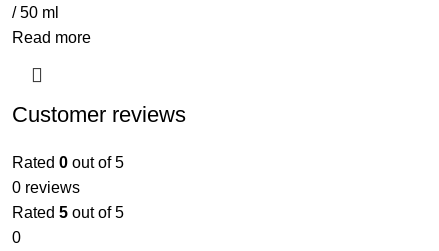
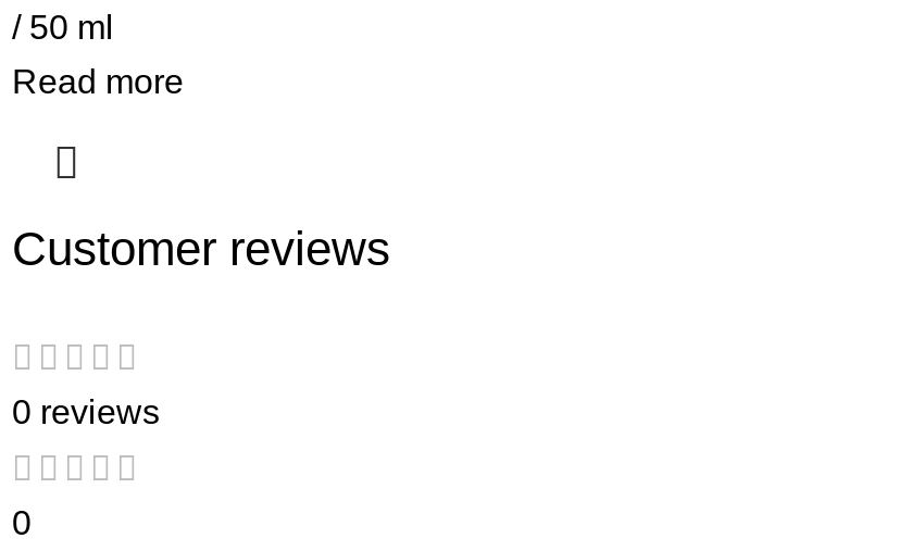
[12,154,124,171] Rated 0 out of 5 -> none
[12,204,124,221] Rated 5 out of 5 -> none

